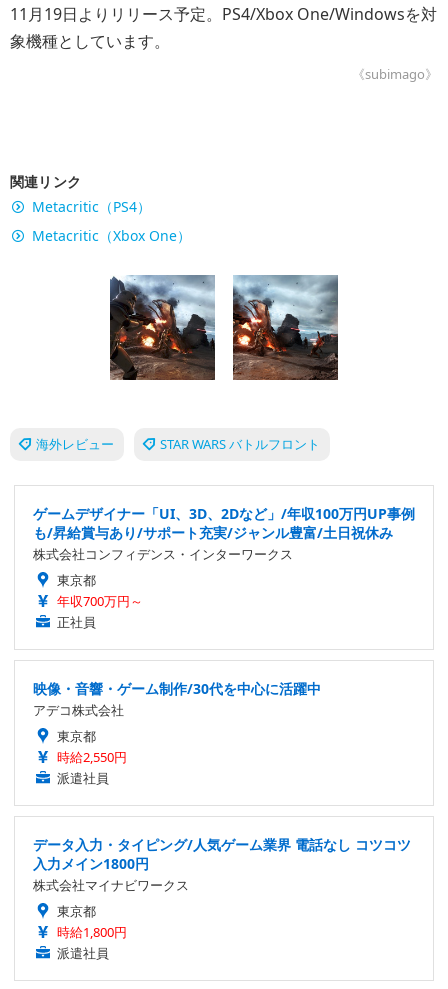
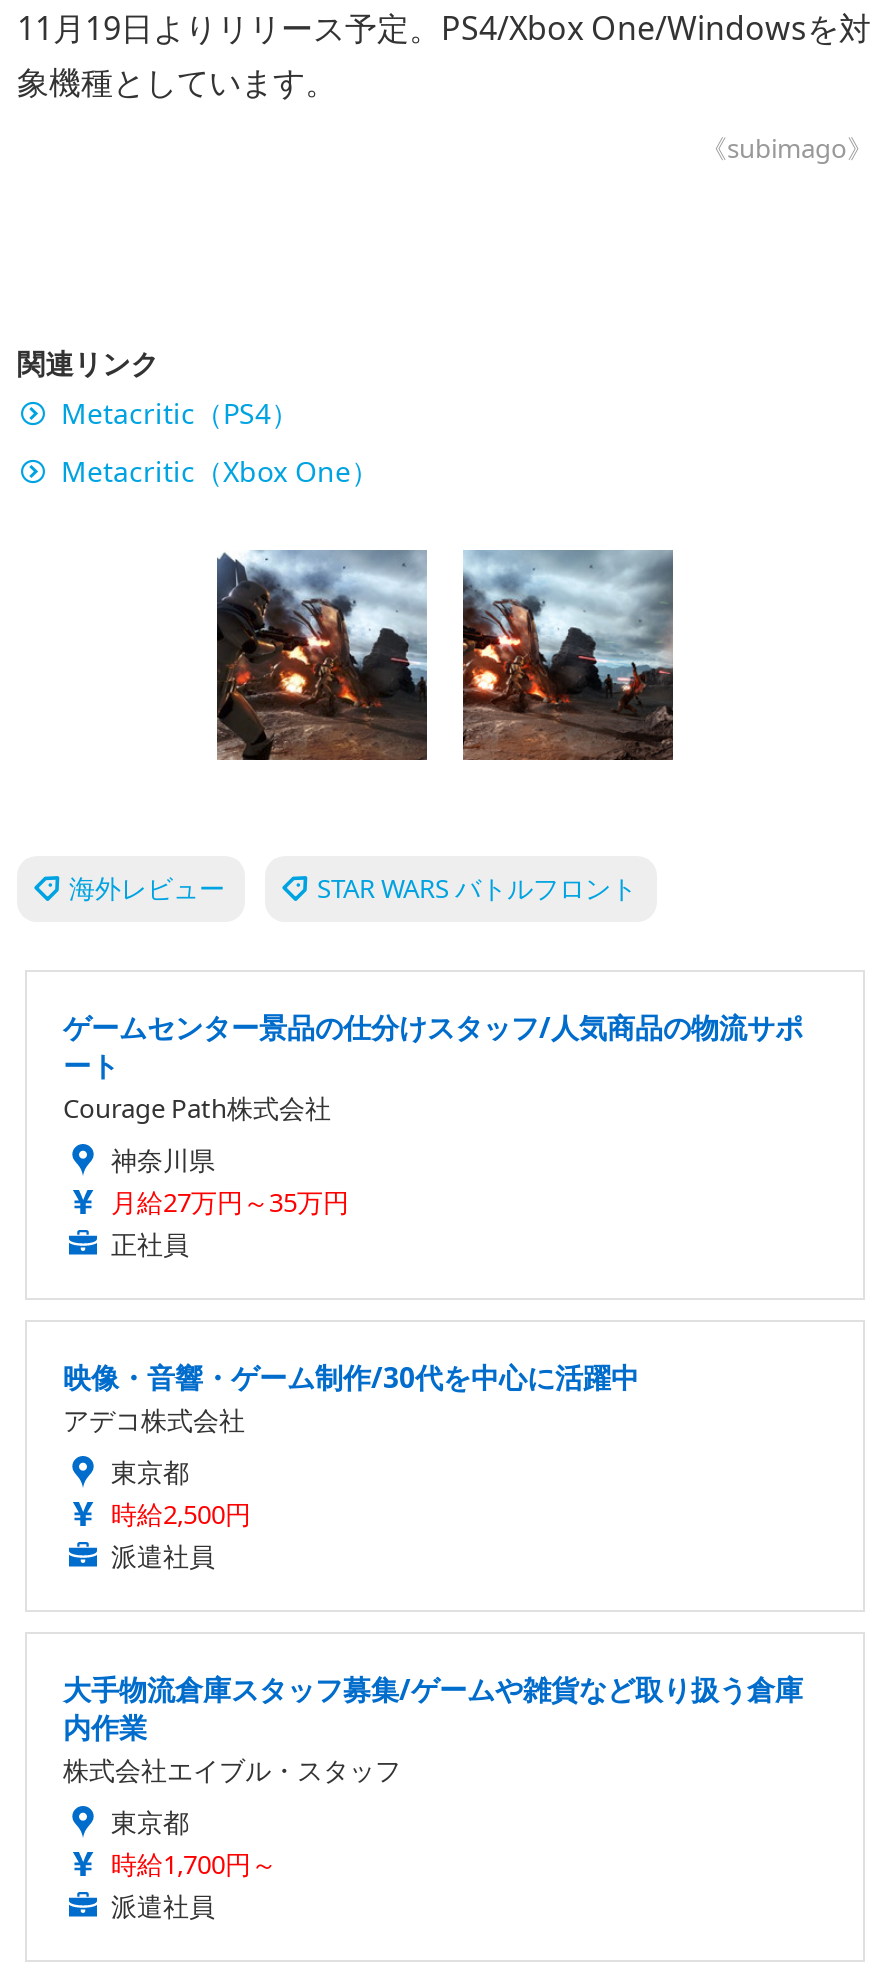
[33,504,415,610] ゲームデザイナー「UI、3D、2Dなど」/年収100万円UP事例 | も/昇給賞与あり/サポート充実/ジャンル豊富/土日祝休み | 株式会社コンフィデンス・インターワークス | 東京都 | 年収700万円～ -> [63,1008,803,1220] ゲームセンター景品の仕分けスタッフ/人気商品の物流サポ | ート | Courage Path株式会社 | 神奈川県 | 月給27万円～35万円
[57,748,127,766] 時給2,550円 -> [111,1496,251,1532] 時給2,500円
[33,835,411,894] データ入力・タイピング/人気ゲーム業界 電話なし コツコツ | 入力メイン1800円 | 株式会社マイナビワークス -> [63,1670,803,1788] 大手物流倉庫スタッフ募集/ゲームや雑貨など取り扱う倉庫 | 内作業 | 株式会社エイブル・スタッフ
[57,923,127,941] 時給1,800円 -> [111,1846,277,1882] 時給1,700円～

